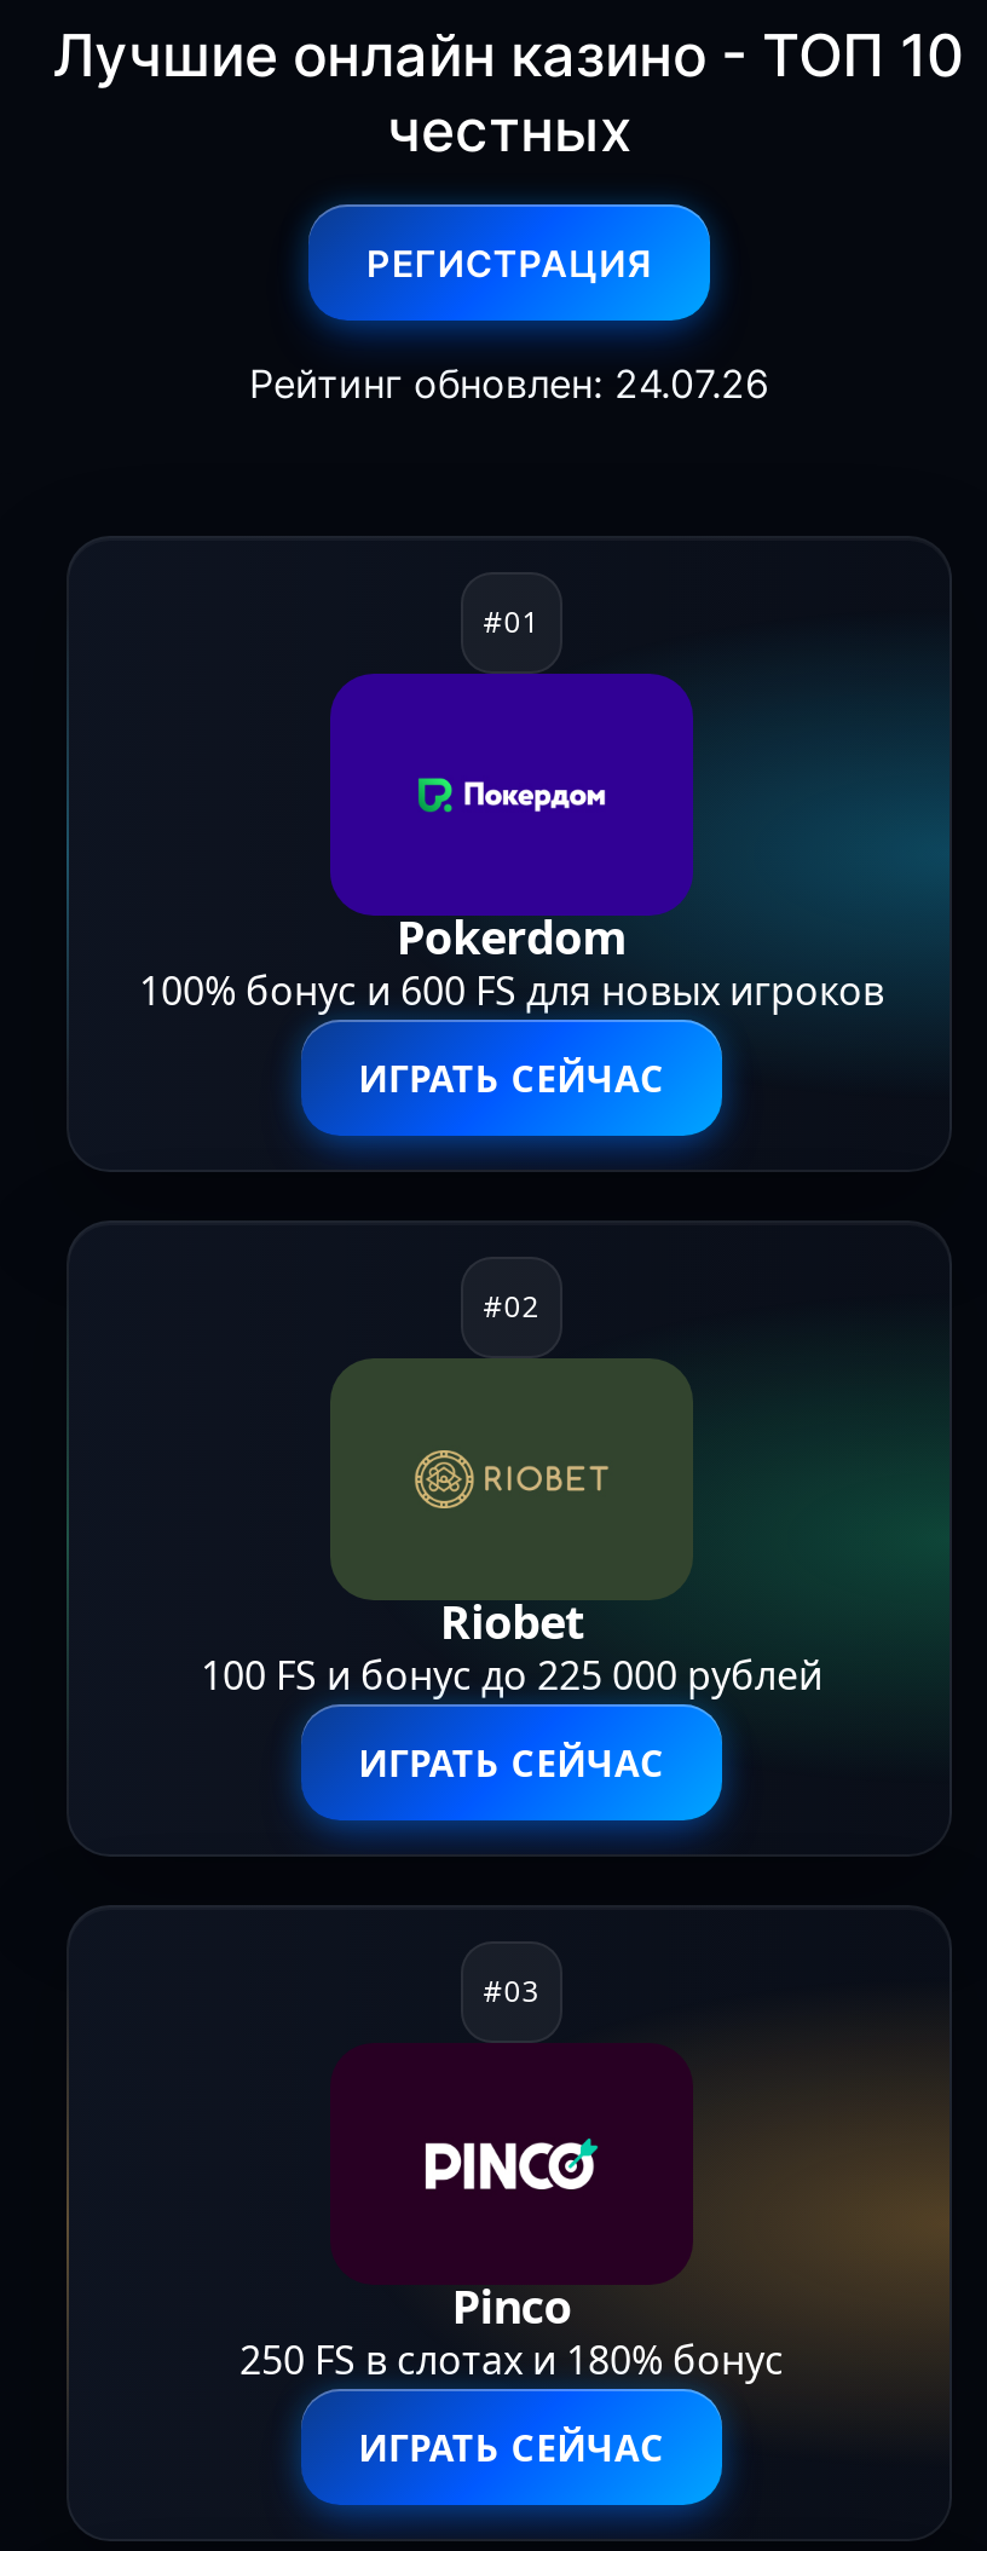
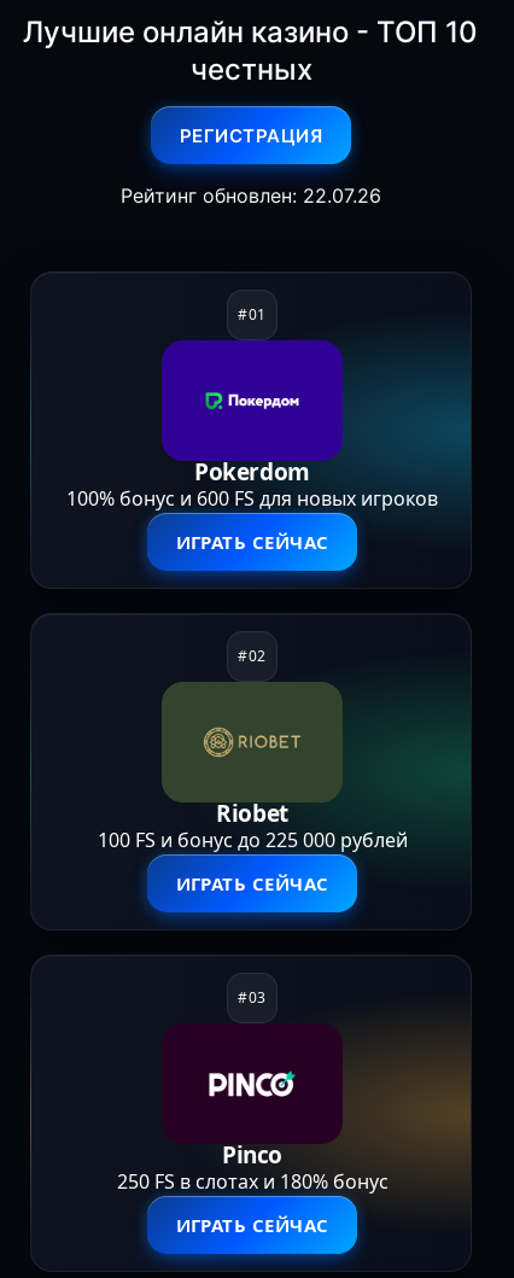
[249,359,769,408] Рейтинг обновлен: 24.07.26 -> [121,183,381,208] Рейтинг обновлен: 22.07.26

